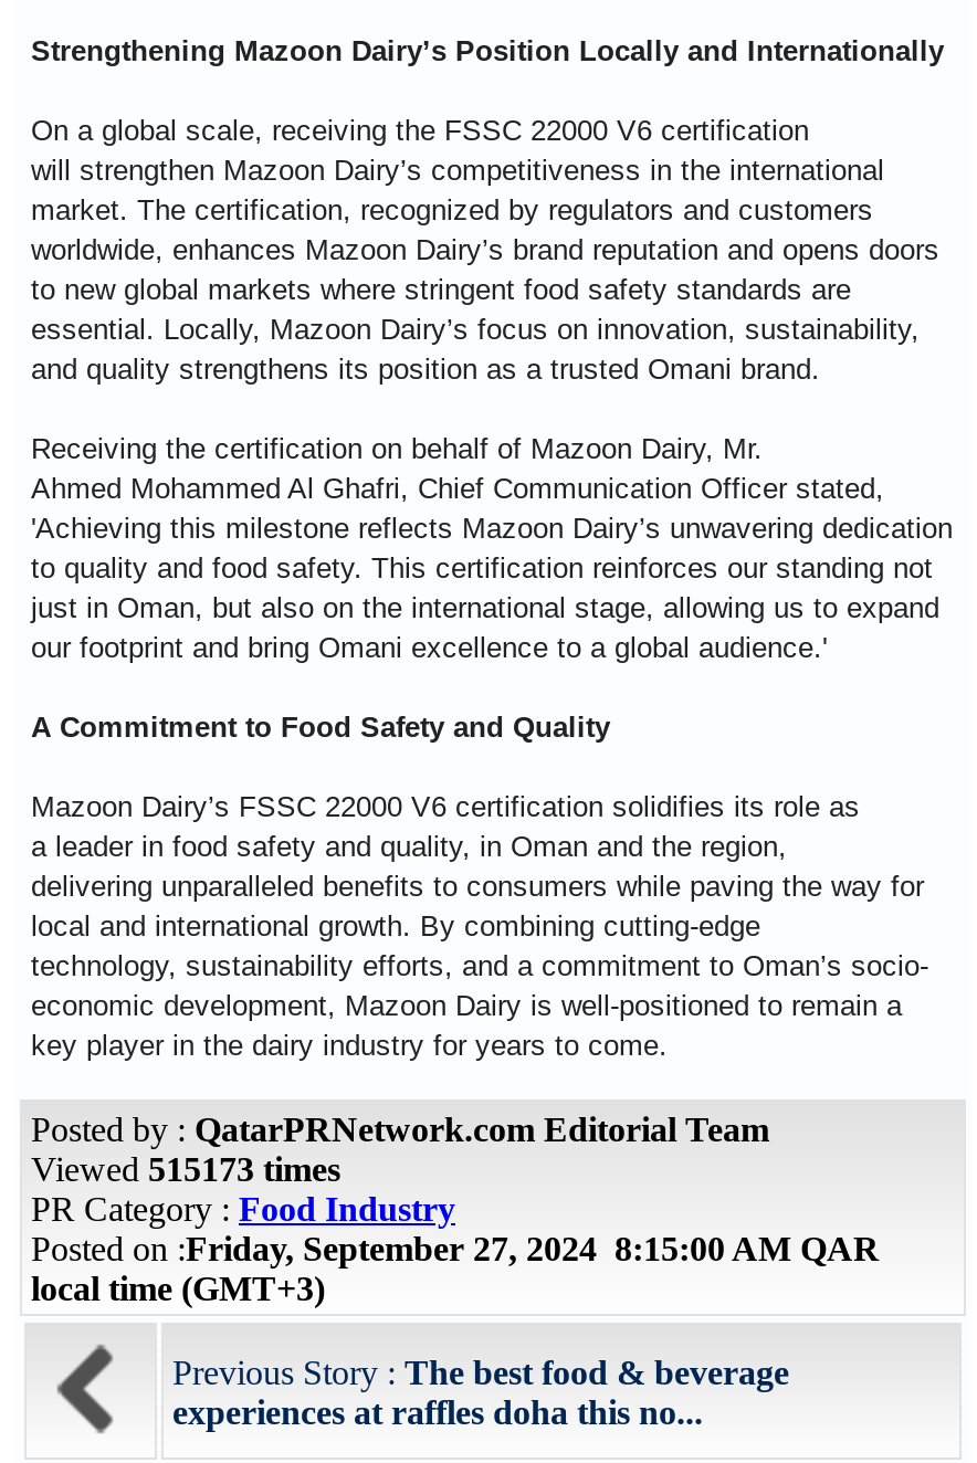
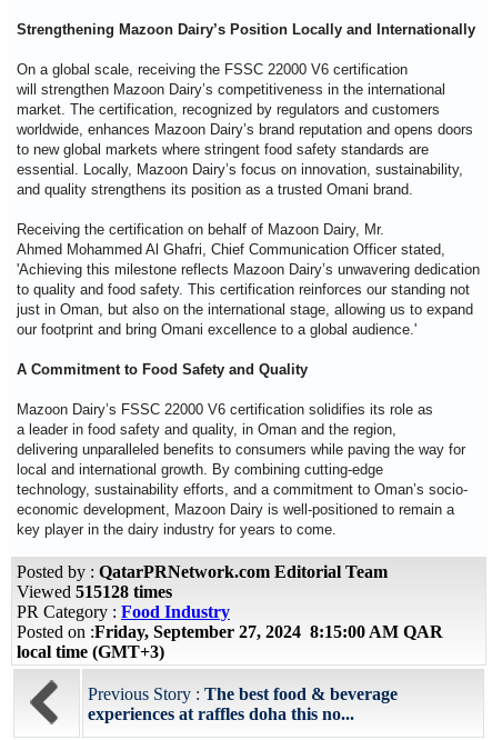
[31,1150,340,1188] Viewed 515173 times -> [17,582,172,601] Viewed 515128 times

